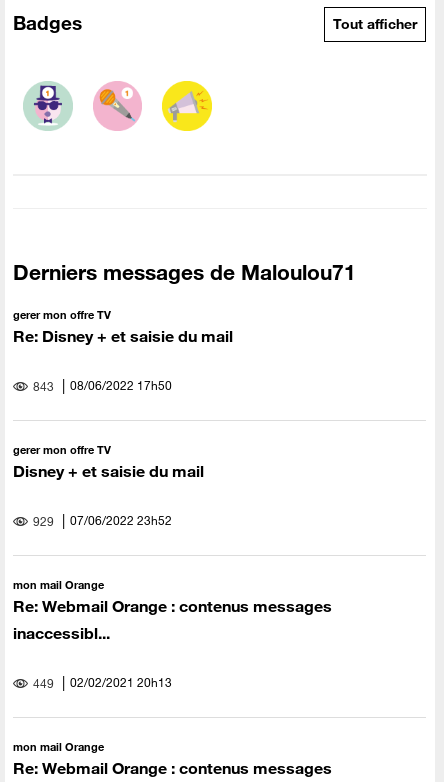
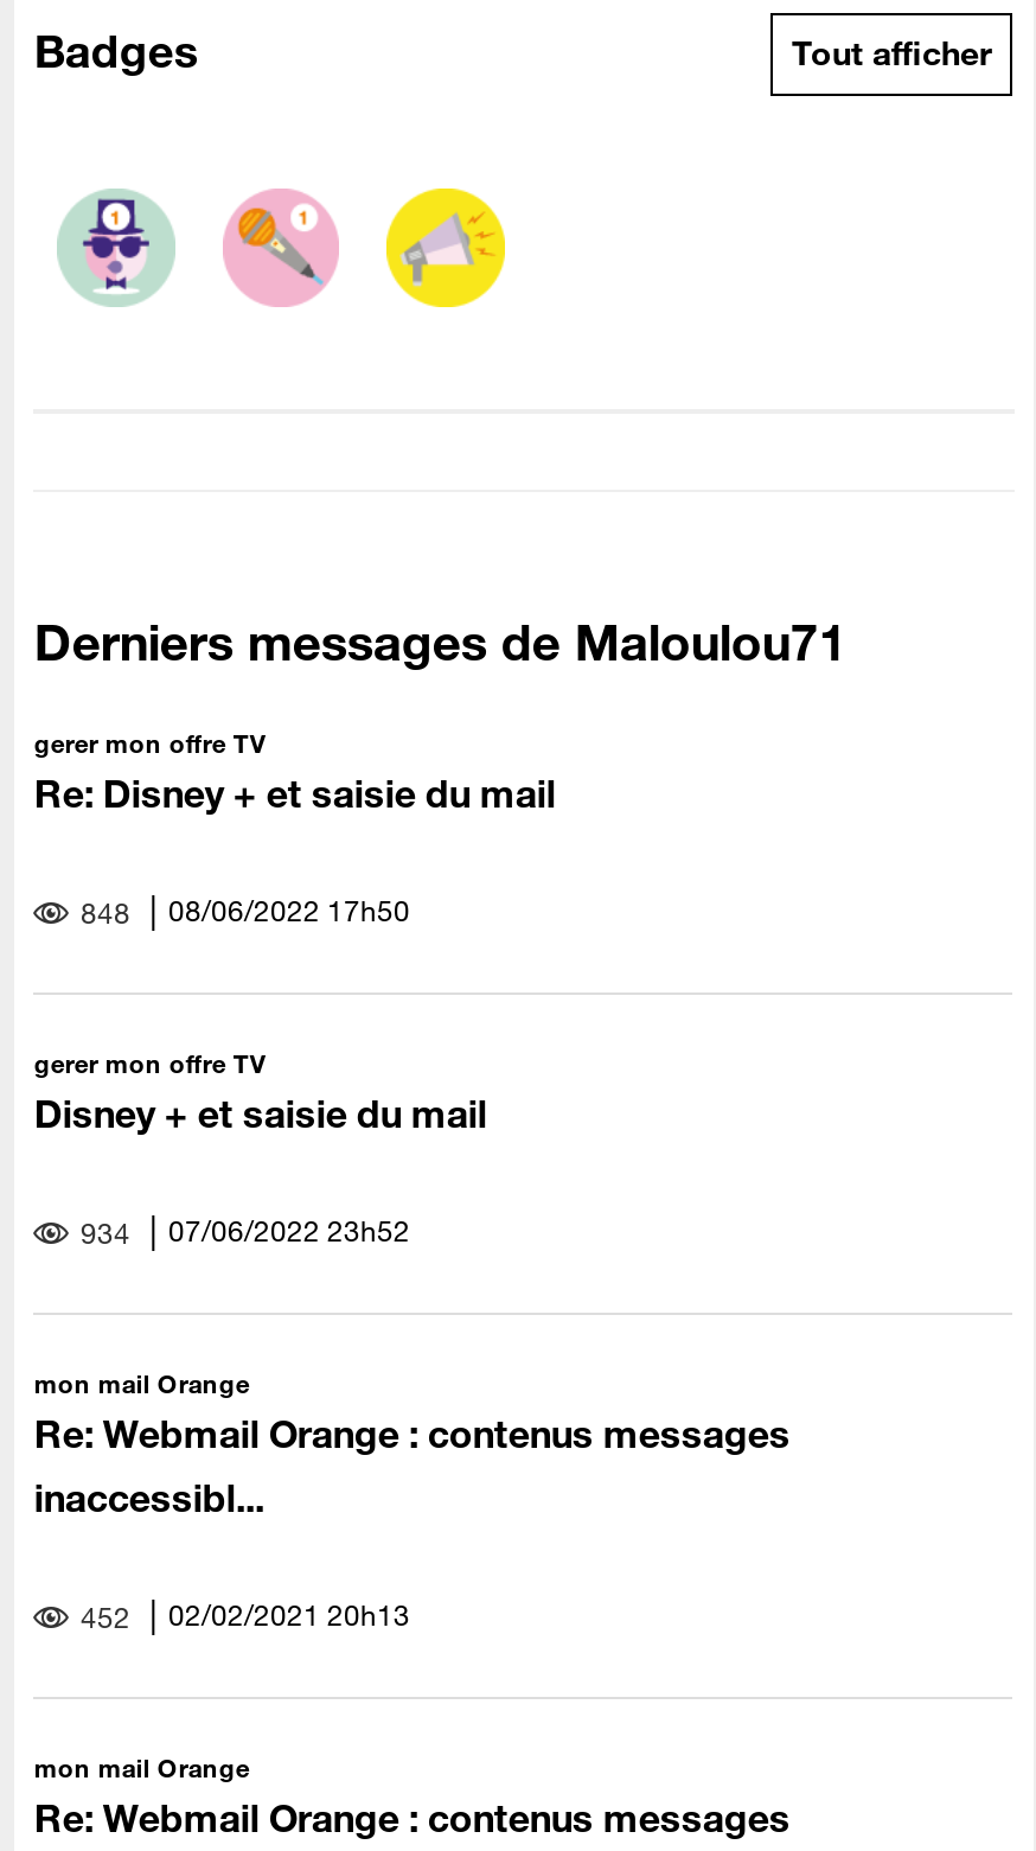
[30,377,172,394] 843 08/06/2022 17h50 -> [73,890,410,930] 848 08/06/2022 17h50
[30,512,172,529] 929 07/06/2022 23h52 -> [73,1210,410,1250] 934 07/06/2022 23h52
[30,673,172,690] 449 02/02/2021 20h13 -> [73,1594,410,1634] 452 02/02/2021 20h13

